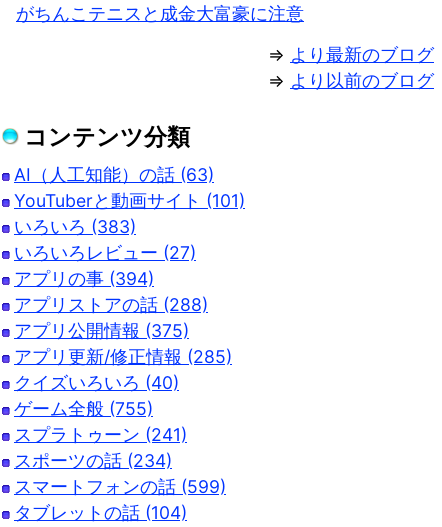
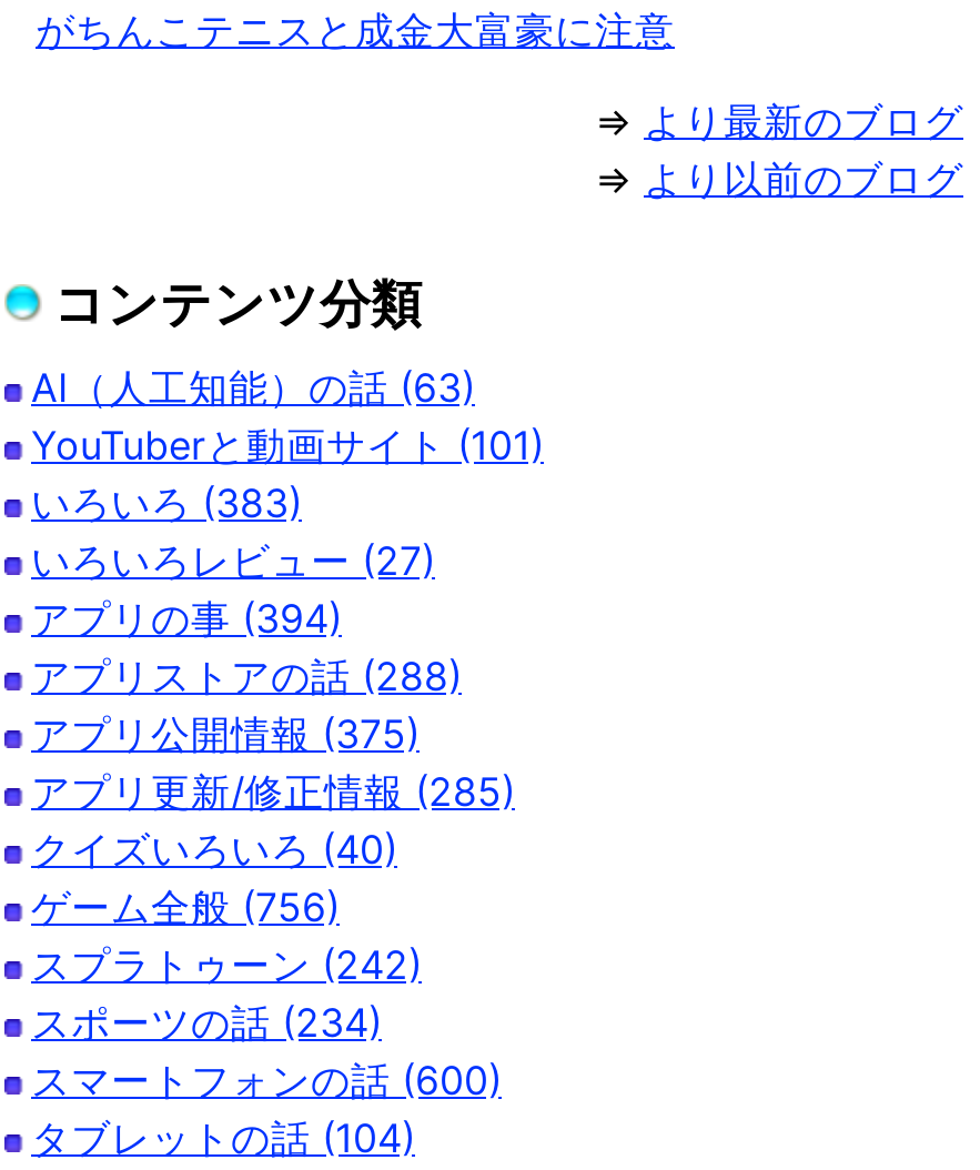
[14,398,153,419] ゲーム全般 (755) -> [31,884,340,931] ゲーム全般 (756)
[14,424,187,445] スプラトゥーン (241) -> [31,942,422,988] スプラトゥーン (242)
[14,476,226,497] スマートフォンの話 (599) -> [31,1057,502,1104] スマートフォンの話 (600)

